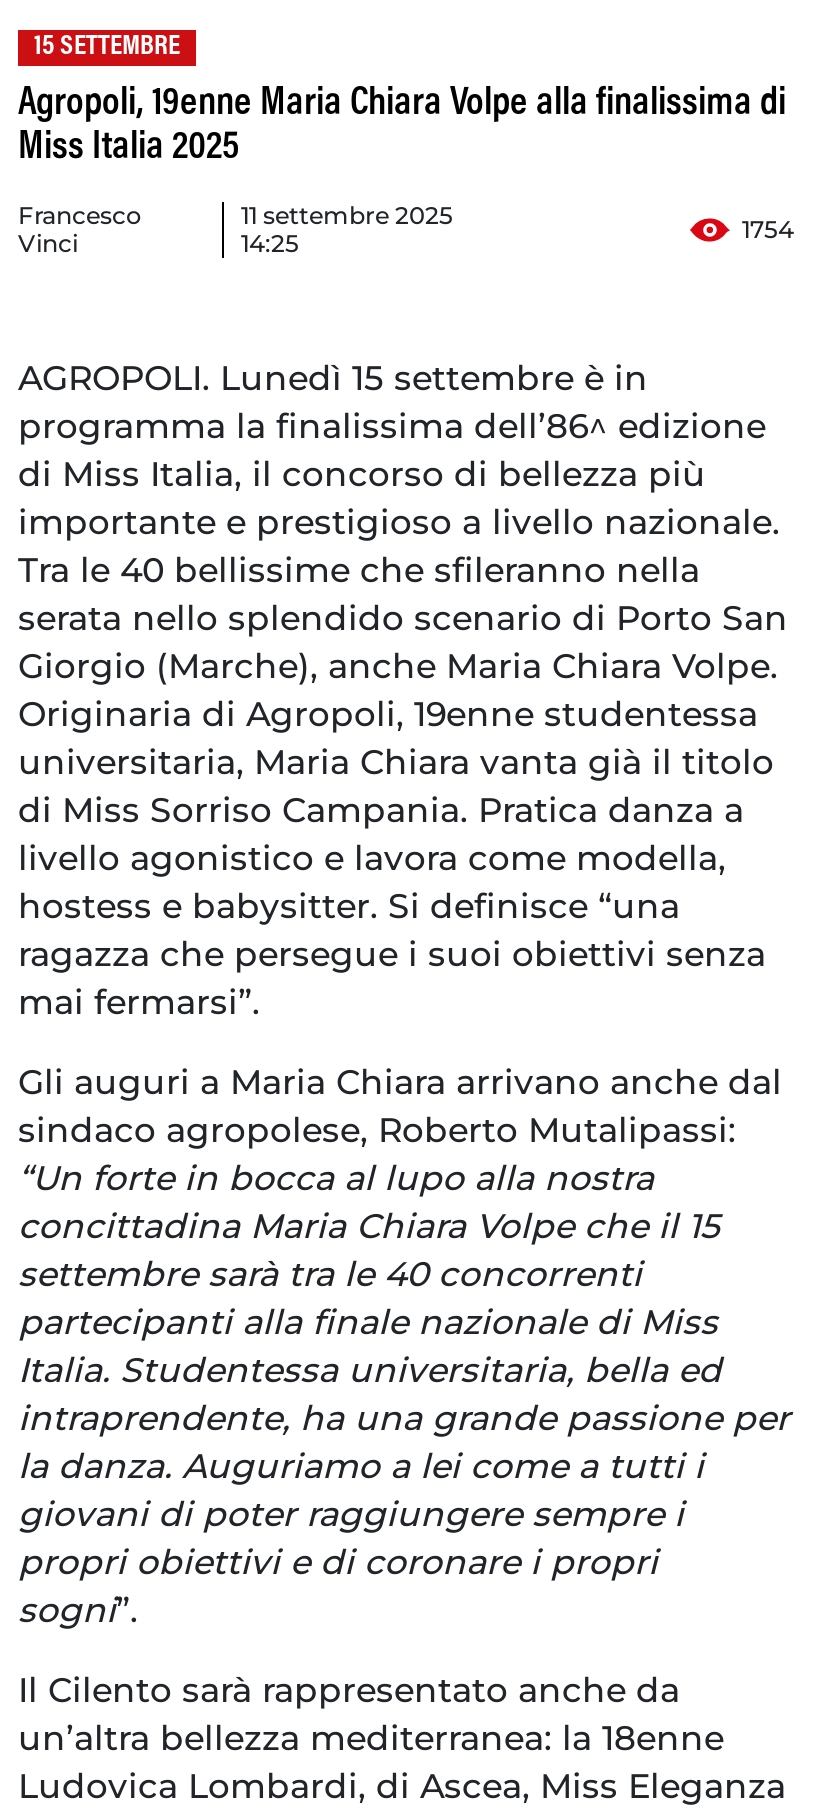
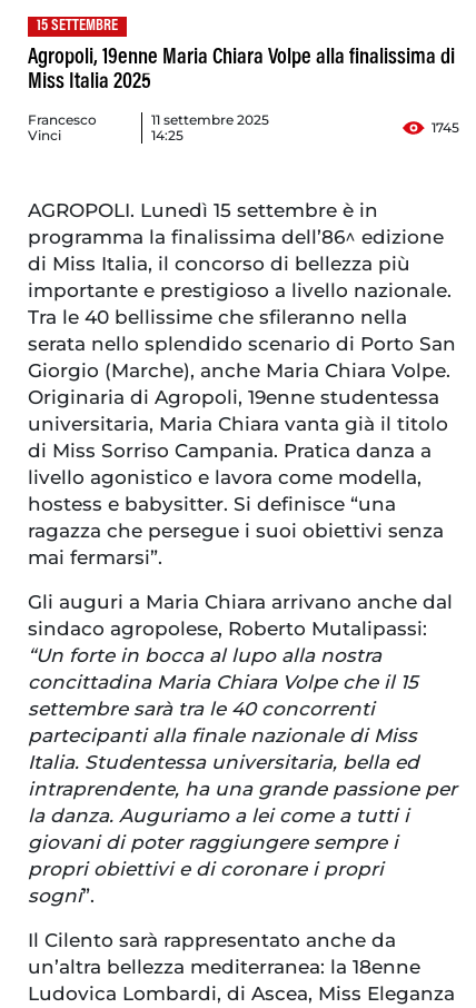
[730,213,794,243] 1754 -> [425,119,459,136] 1745

